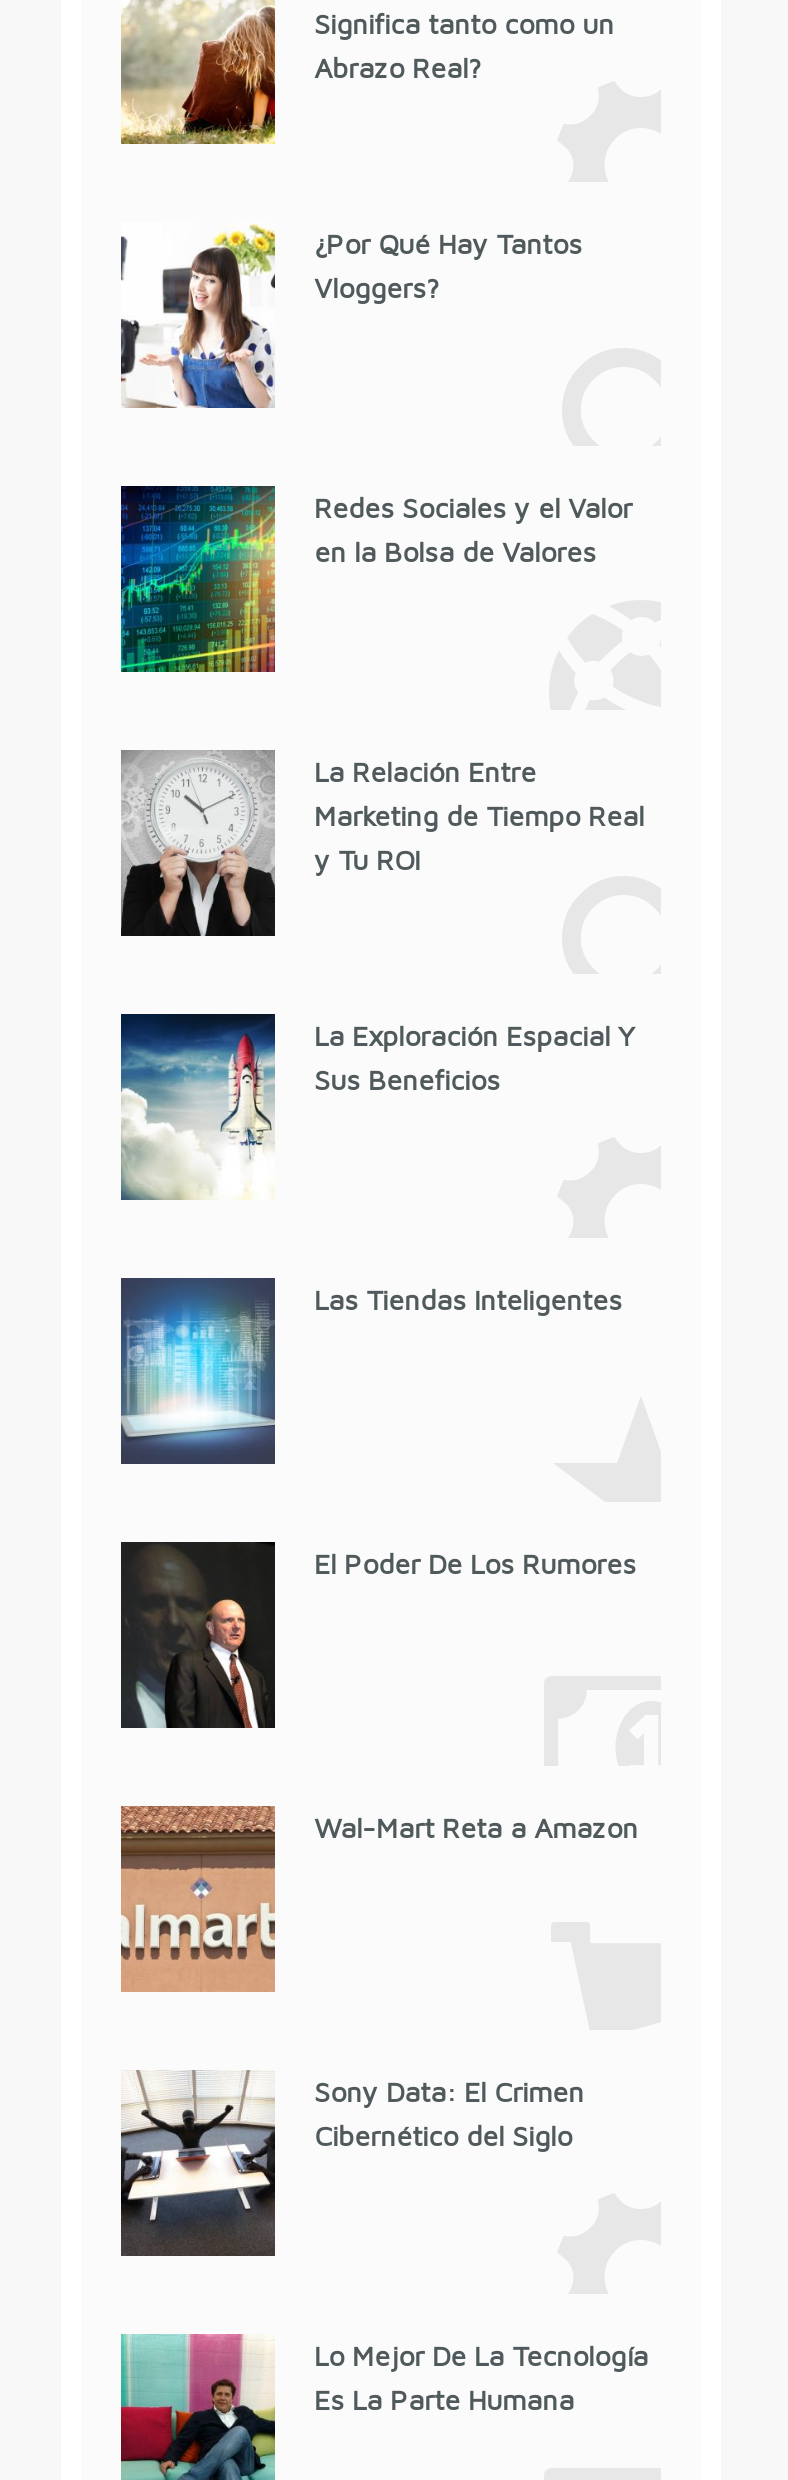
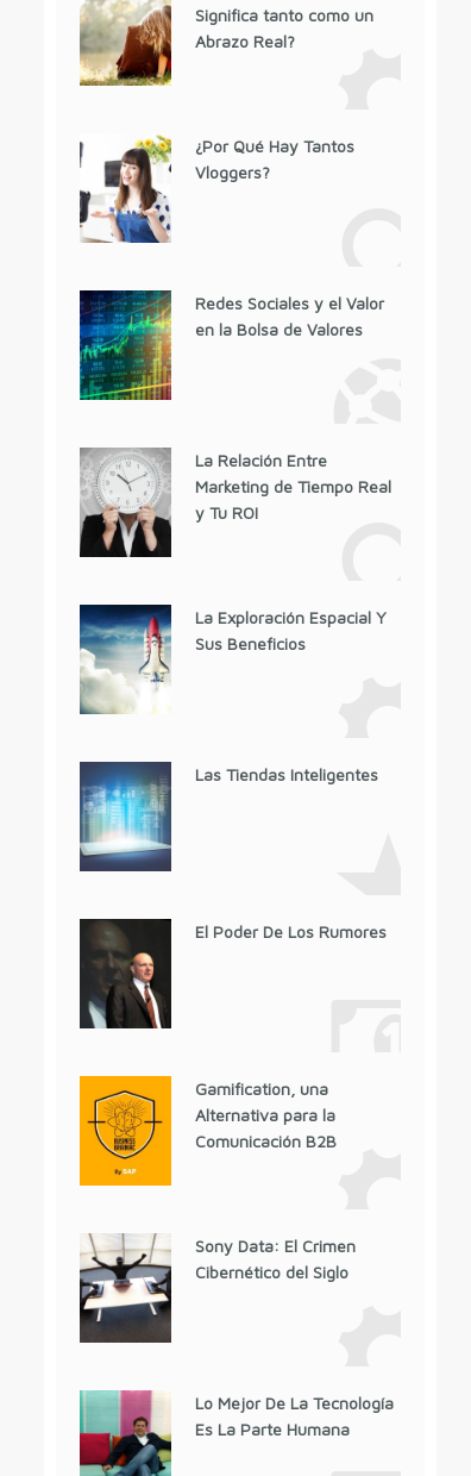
[119,1804,638,1992] [image] | Wal-Mart Reta a Amazon -> [78,1075,336,1187] [image] | Gamification, una | Alternativa para la | Comunicación B2B

